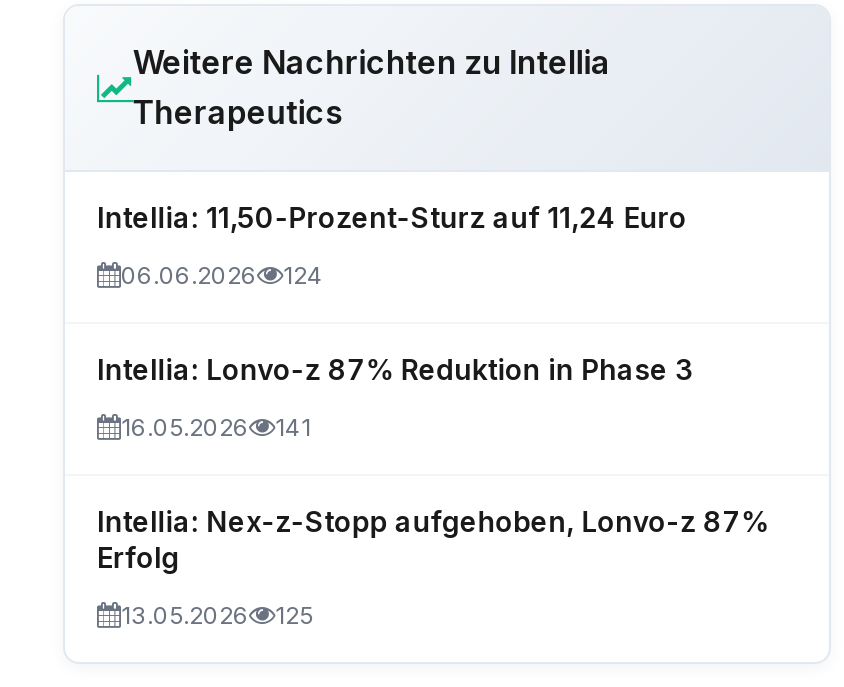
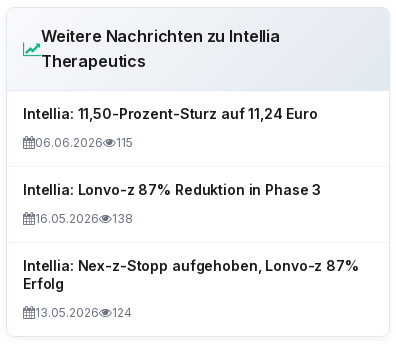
[121,261,323,291] 06.06.2026 124 -> [35,135,133,150] 06.06.2026 115
[121,413,311,443] 16.05.2026 141 -> [35,211,133,226] 16.05.2026 138
[121,601,313,631] 13.05.2026 125 -> [35,305,132,320] 13.05.2026 124

